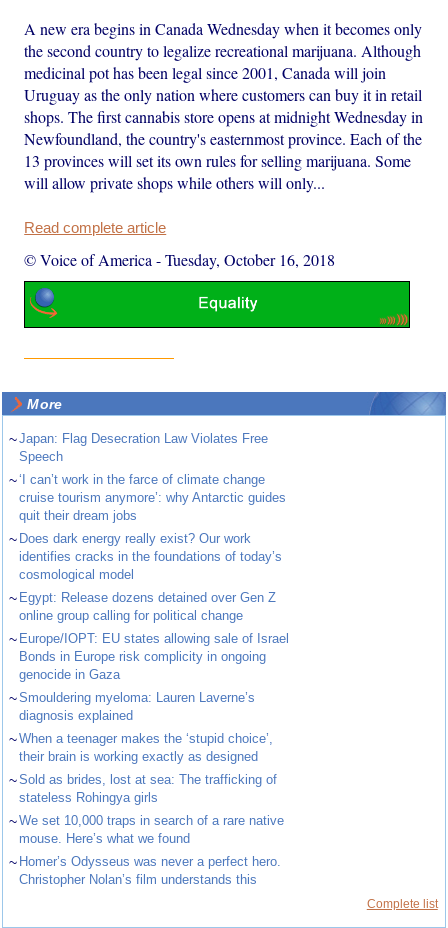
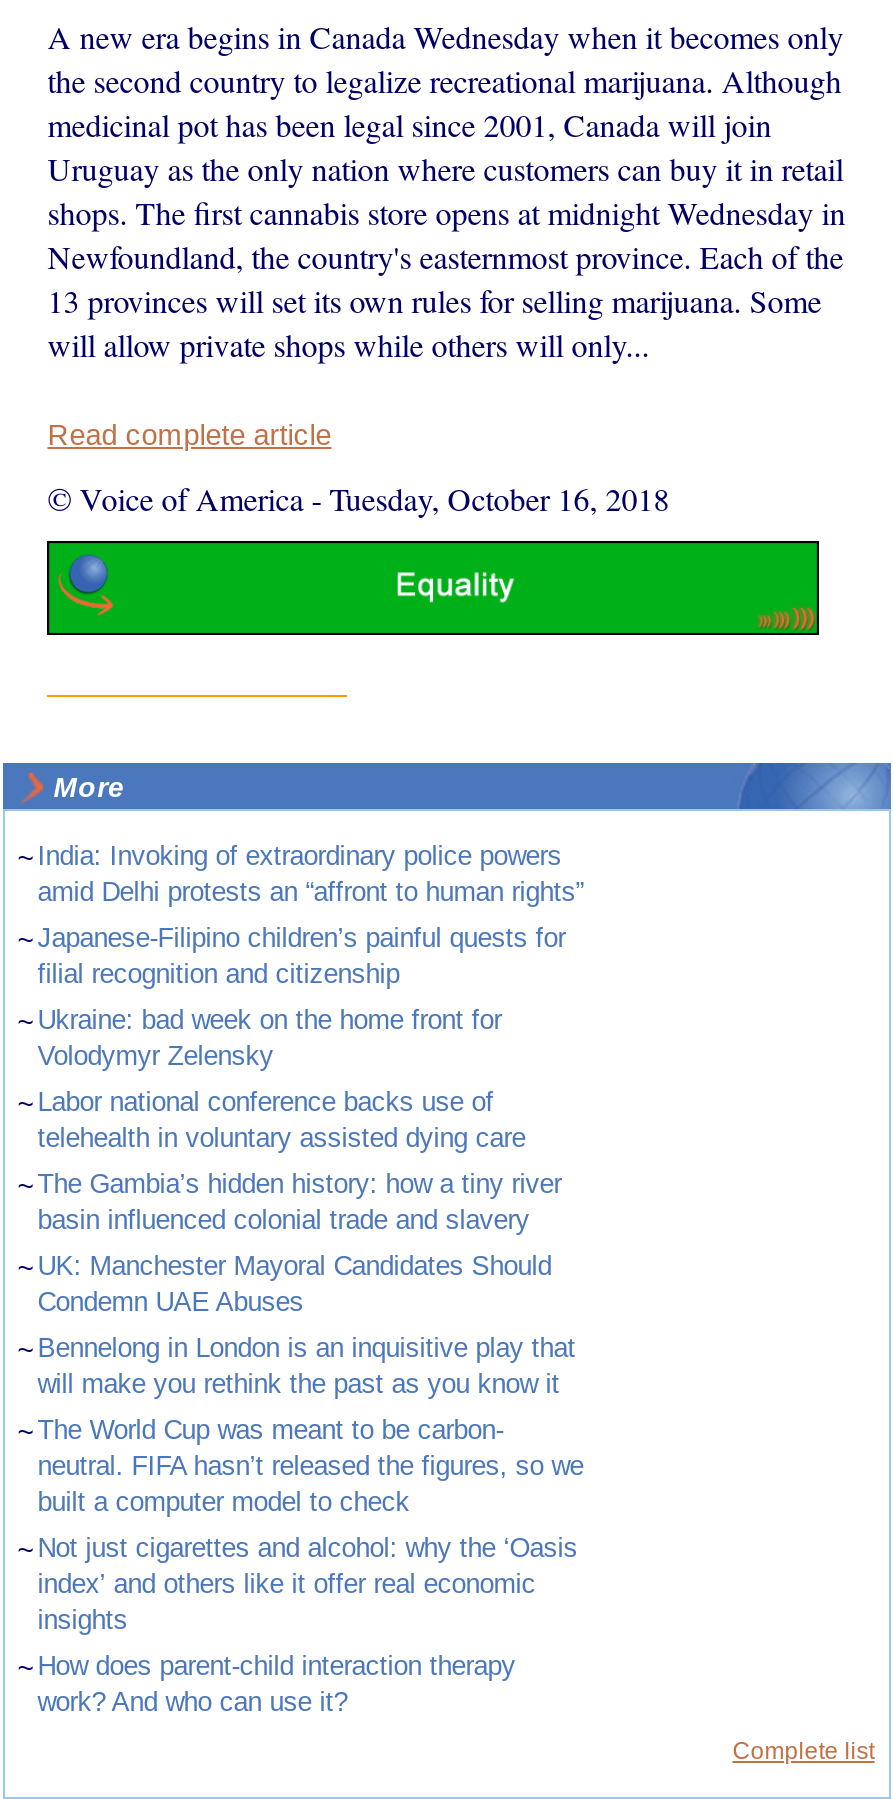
[9,431,268,464] ~ Japan: Flag Desecration Law Violates Free | Speech -> [17,842,583,908] ~ India: Invoking of extraordinary police powers | amid Delhi protests an “affront to human rights”
[9,472,286,523] ~ ‘I can’t work in the farce of climate change | cruise tourism anymore’: why Antarctic guides | quit their dream jobs -> [17,924,565,990] ~ Japanese-Filipino children’s painful quests for | filial recognition and citizenship
[9,531,282,582] ~ Does dark energy really exist? Our work | identifies cracks in the foundations of today’s | cosmological model -> [17,1006,501,1072] ~ Ukraine: bad week on the home front for | Volodymyr Zelensky
[9,590,276,623] ~ Egypt: Release dozens detained over Gen Z | online group calling for political change -> [17,1088,525,1154] ~ Labor national conference backs use of | telehealth in voluntary assisted dying care
[9,631,289,682] ~ Europe/IOPT: EU states allowing sale of Israel | Bonds in Europe risk complicity in ongoing | genocide in Gaza -> [17,1170,561,1236] ~ The Gambia’s hidden history: how a tiny river | basin influenced colonial trade and slavery
[9,690,255,723] ~ Smouldering myeloma: Lauren Laverne’s | diagnosis explained -> [17,1252,551,1318] ~ UK: Manchester Mayoral Candidates Should | Condemn UAE Abuses
[9,731,273,764] ~ When a teenager makes the ‘stupid choice’, | their brain is working exactly as designed -> [17,1334,575,1400] ~ Bennelong in London is an inquisitive play that | will make you rethink the past as you know it
[9,772,277,805] ~ Sold as brides, lost at sea: The trafficking of | stateless Rohingya girls -> [17,1416,583,1518] ~ The World Cup was meant to be carbon- | neutral. FIFA hasn’t released the figures, so we | built a computer model to check
[9,813,284,846] ~ We set 10,000 traps in search of a rare native | mouse. Here’s what we found -> [17,1534,577,1636] ~ Not just cigarettes and alcohol: why the ‘Oasis | index’ and others like it offer real economic | insights
[9,854,281,887] ~ Homer’s Odysseus was never a perfect hero. | Christopher Nolan’s film understands this -> [17,1652,515,1718] ~ How does parent-child interaction therapy | work? And who can use it?

